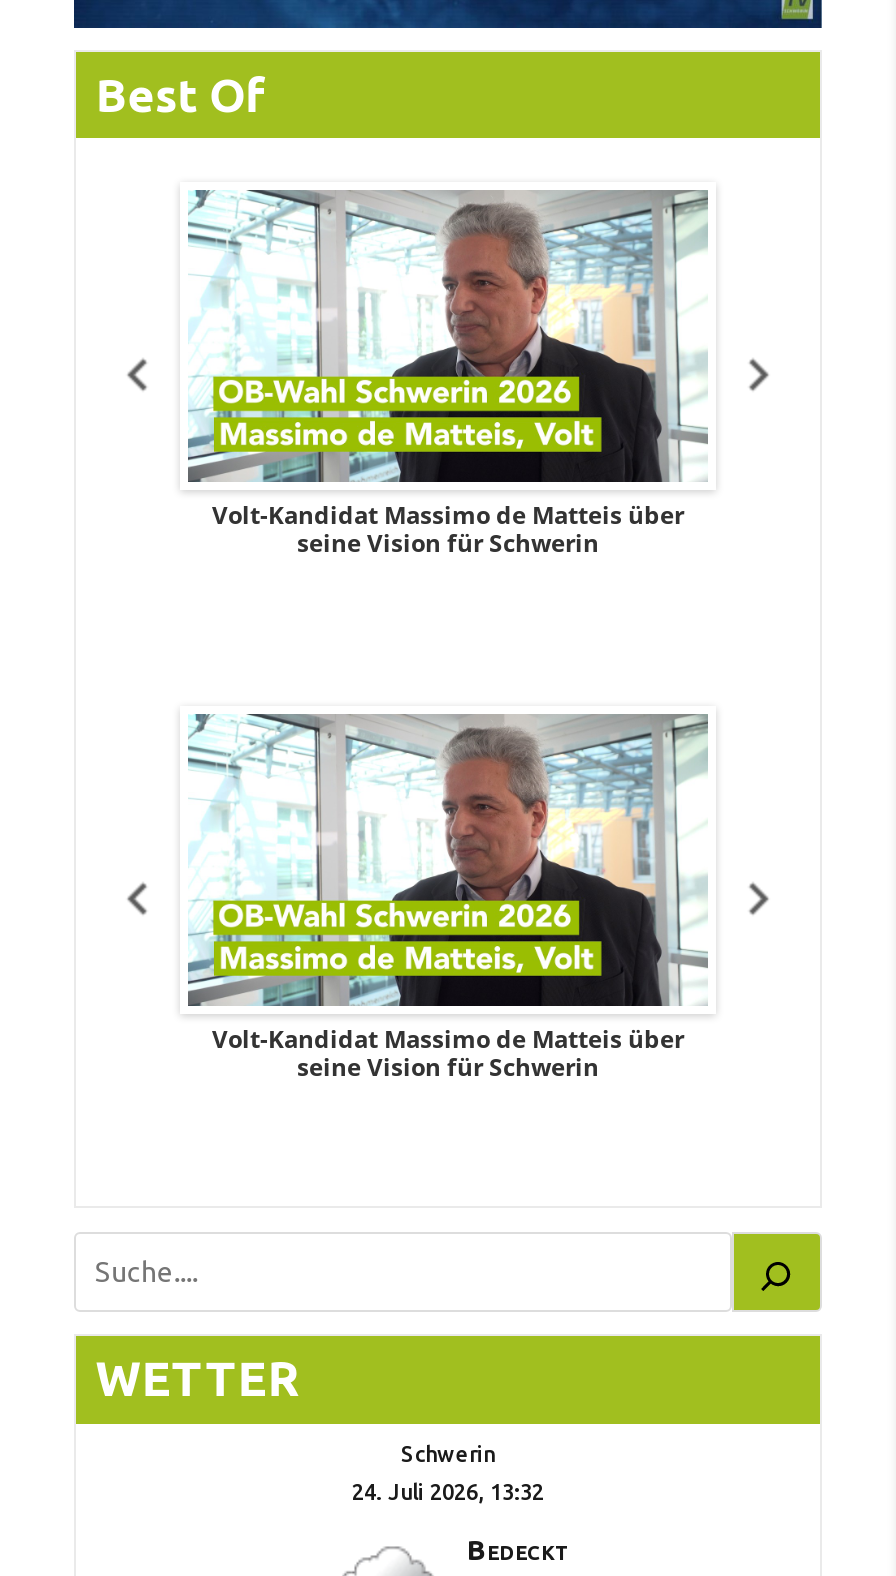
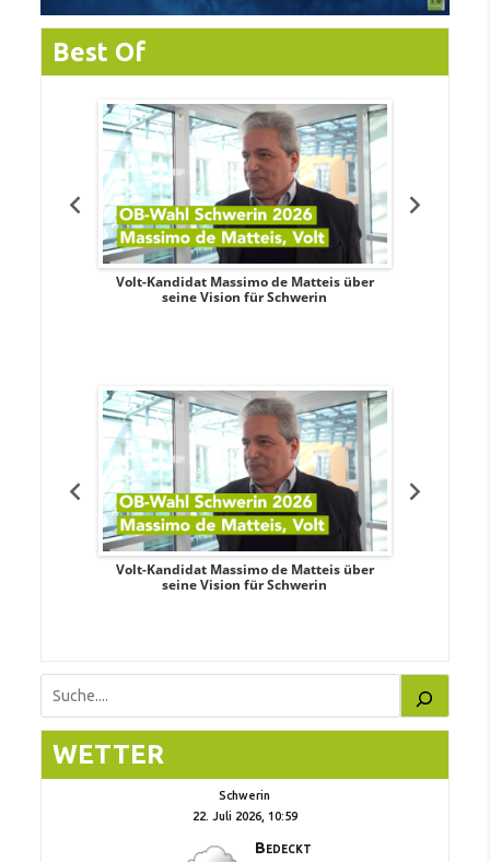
[352,1480,544,1504] 24. Juli 2026, 13:32 -> [192,809,297,823] 22. Juli 2026, 10:59

